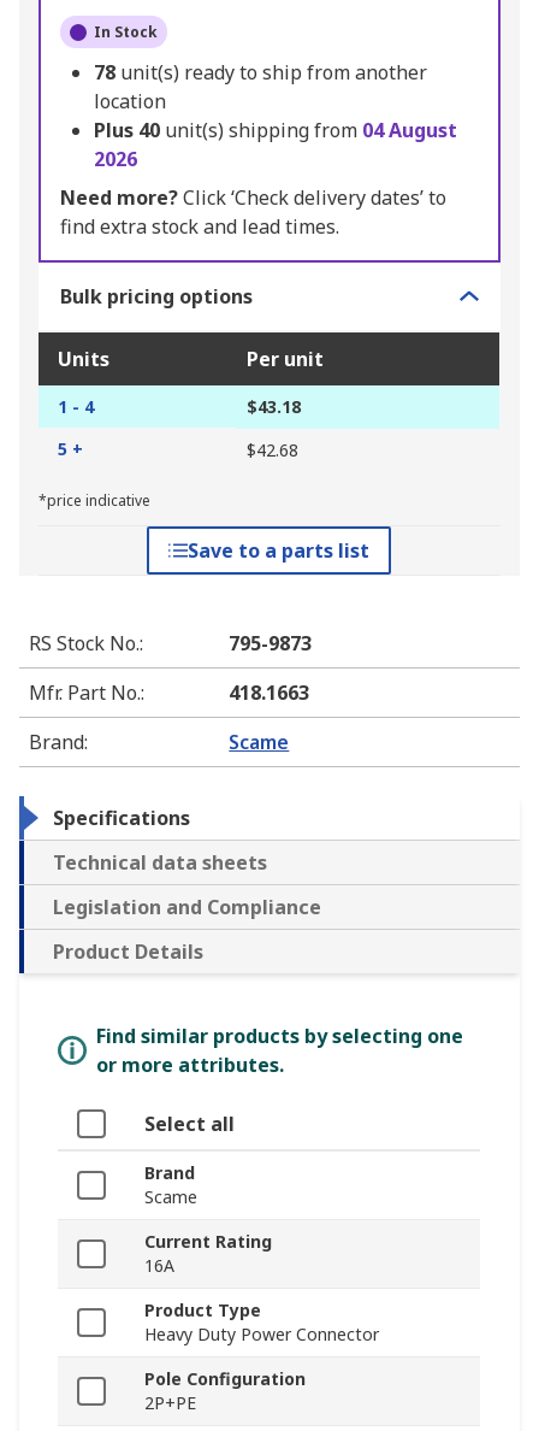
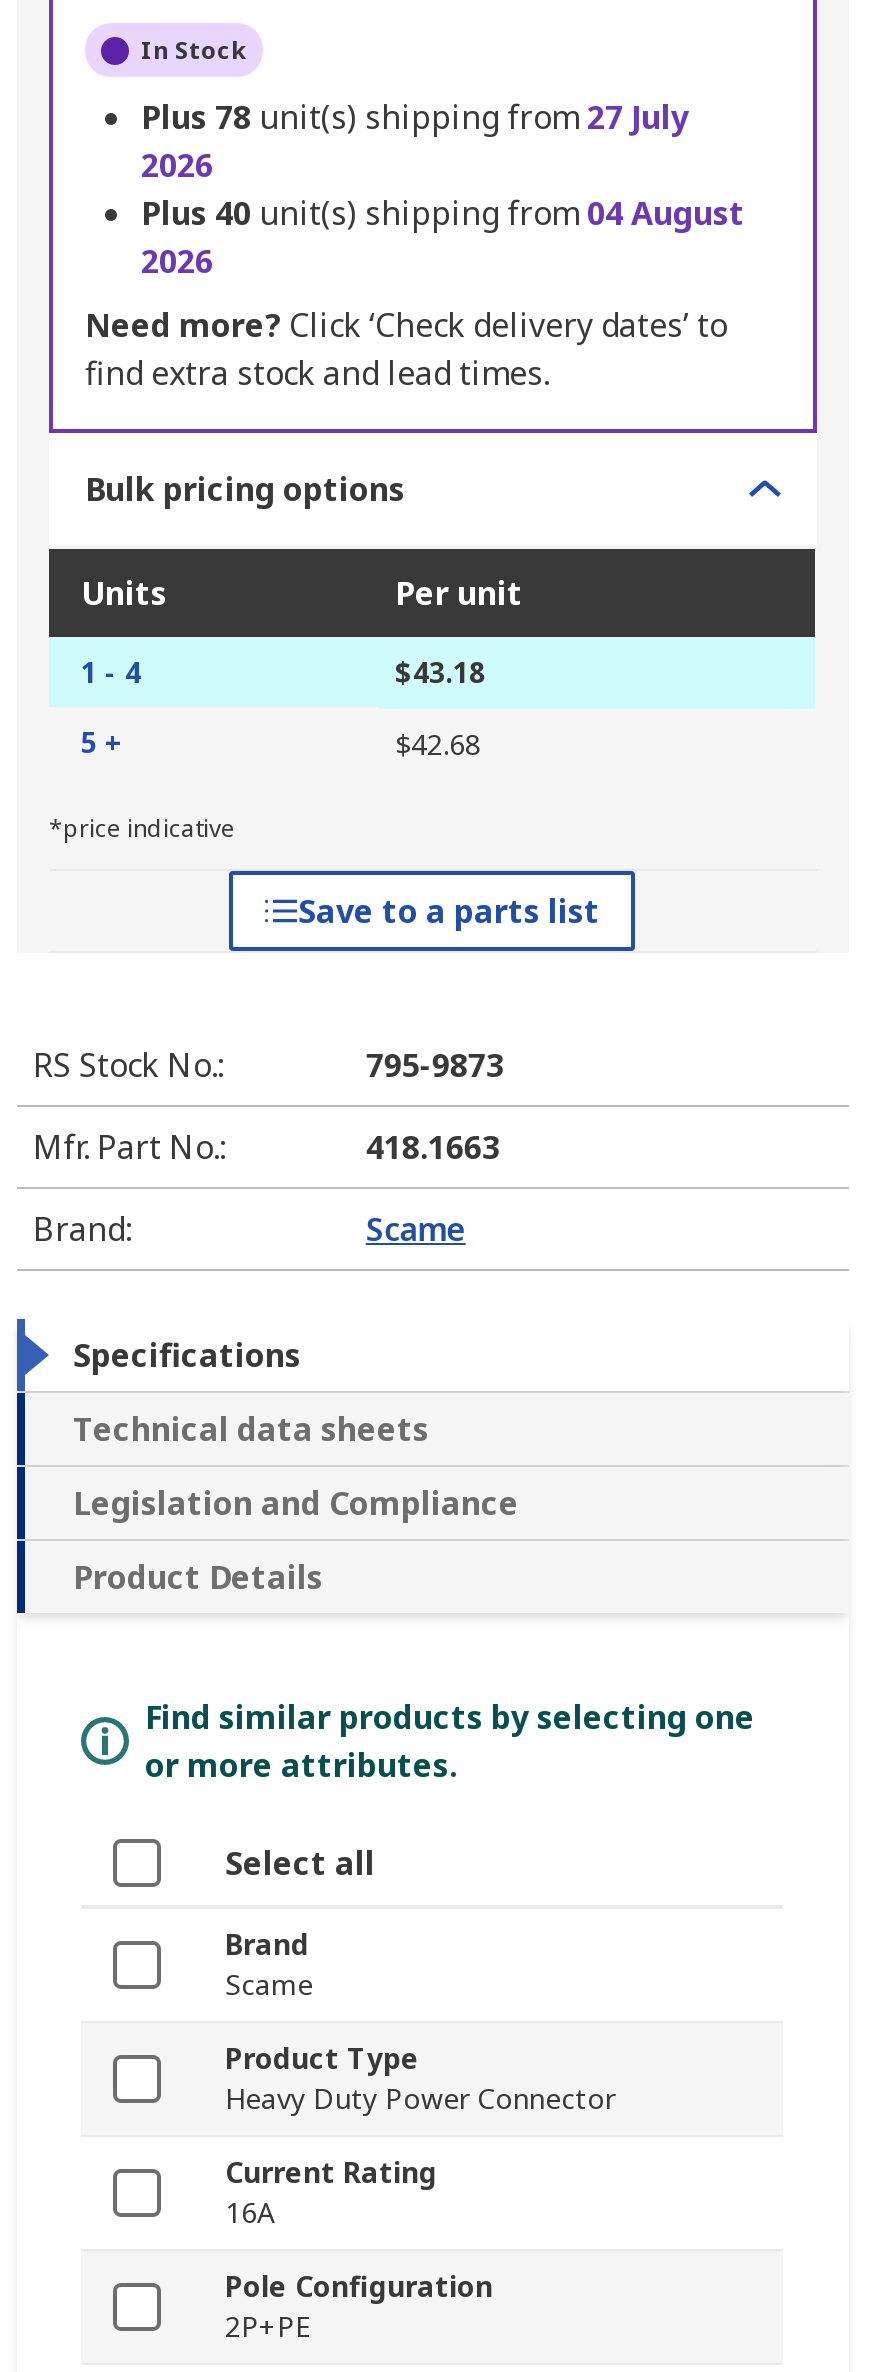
[94,60,427,115] 78 unit(s) ready to ship from another | location -> [141,96,689,188] Plus 78 unit(s) shipping from 27 July | 2026
moved [144,1230,272,1277] -> [225,2154,437,2232]: Current Rating | 16A
moved [144,1299,379,1346] -> [225,2040,615,2118]: Product Type | Heavy Duty Power Connector

